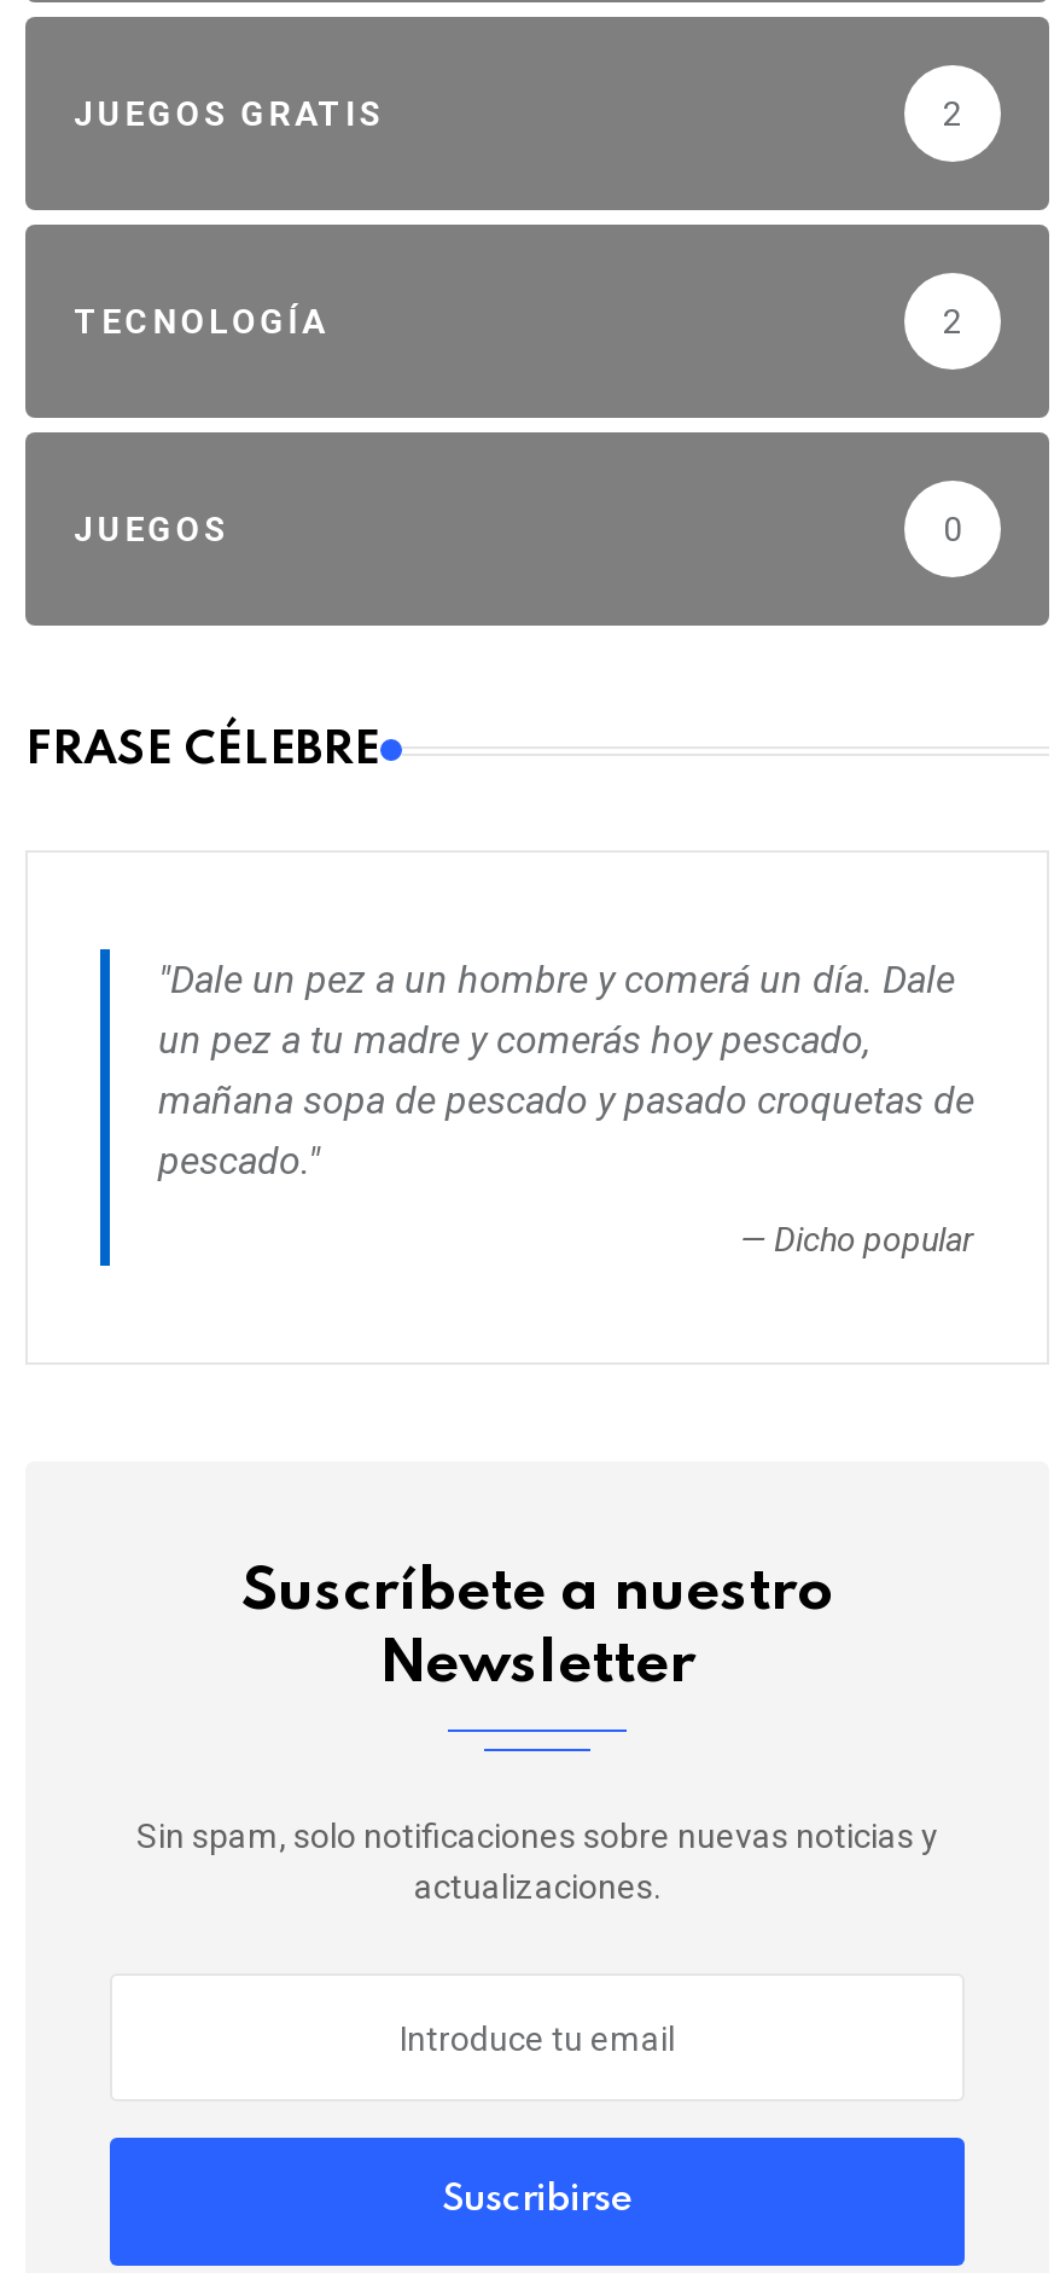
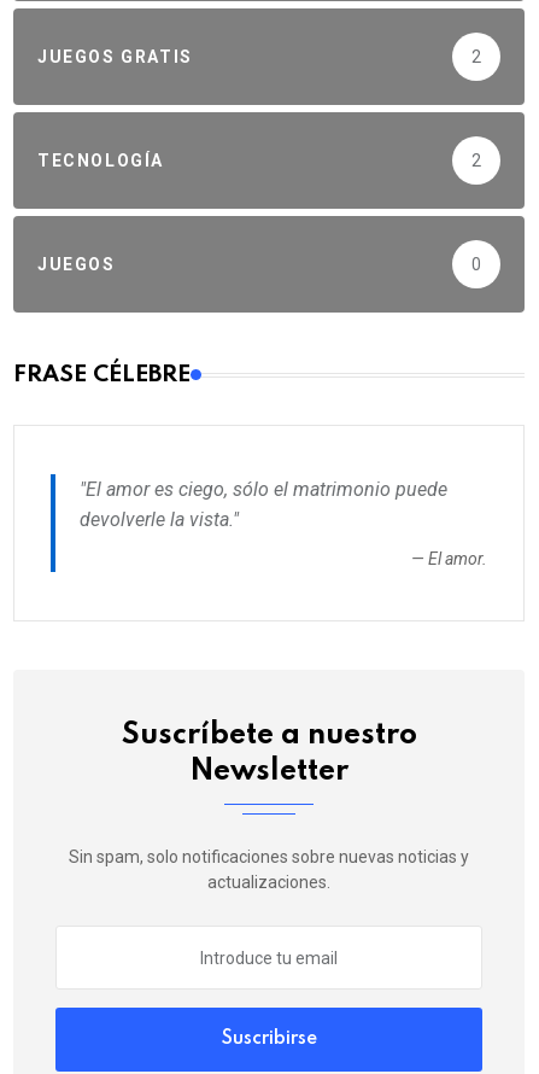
[158,957,974,1184] "Dale un pez a un hombre y comerá un día. Dale | un pez a tu madre y comerás hoy pescado, | mañana sopa de pescado y pasado croquetas de | pescado." -> [80,478,447,531] "El amor es ciego, sólo el matrimonio puede | devolverle la vista."
[740,1220,974,1258] — Dicho popular -> [411,549,487,568] — El amor.

